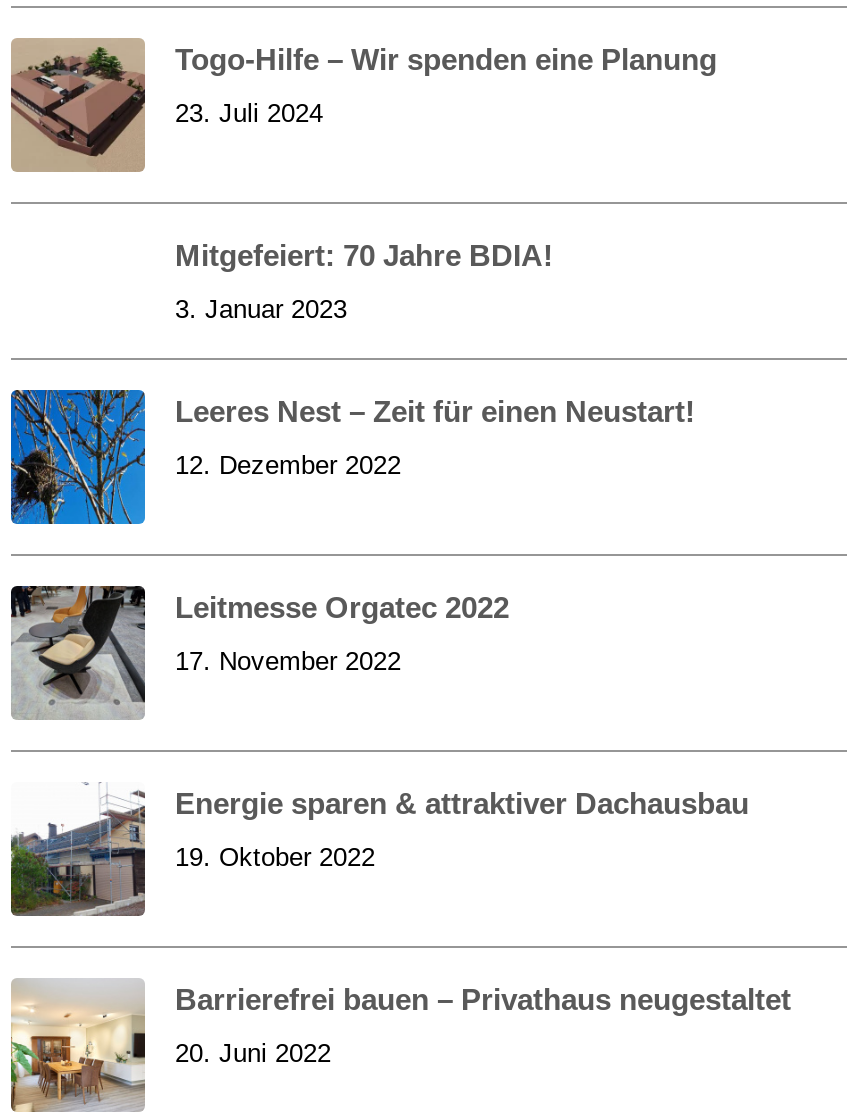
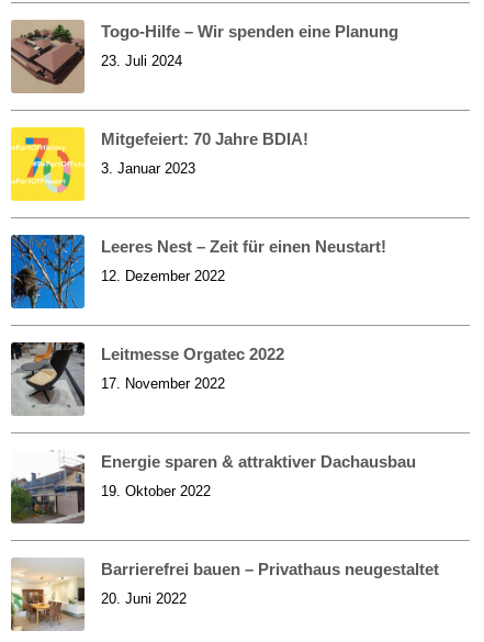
none -> [10,126,86,202] [image]

